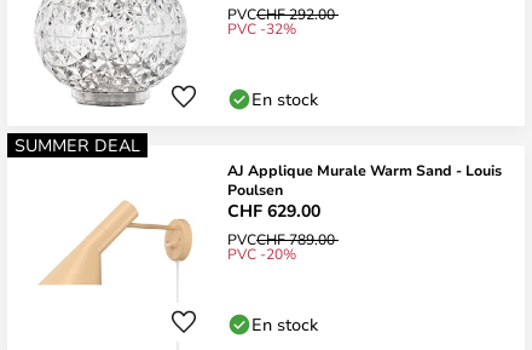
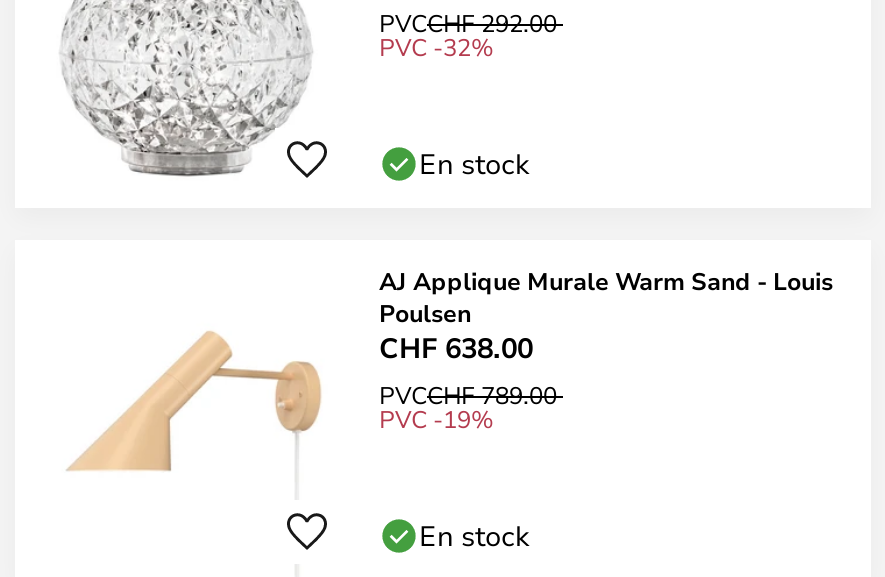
[15,133,140,156] SUMMER DEAL -> none
[227,199,325,222] CHF 629.00 -> [379,328,541,366] CHF 638.00
[227,243,296,263] PVC -20% -> [379,402,493,434] PVC -19%

